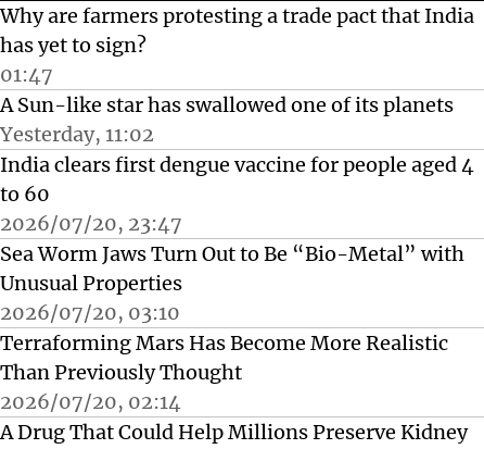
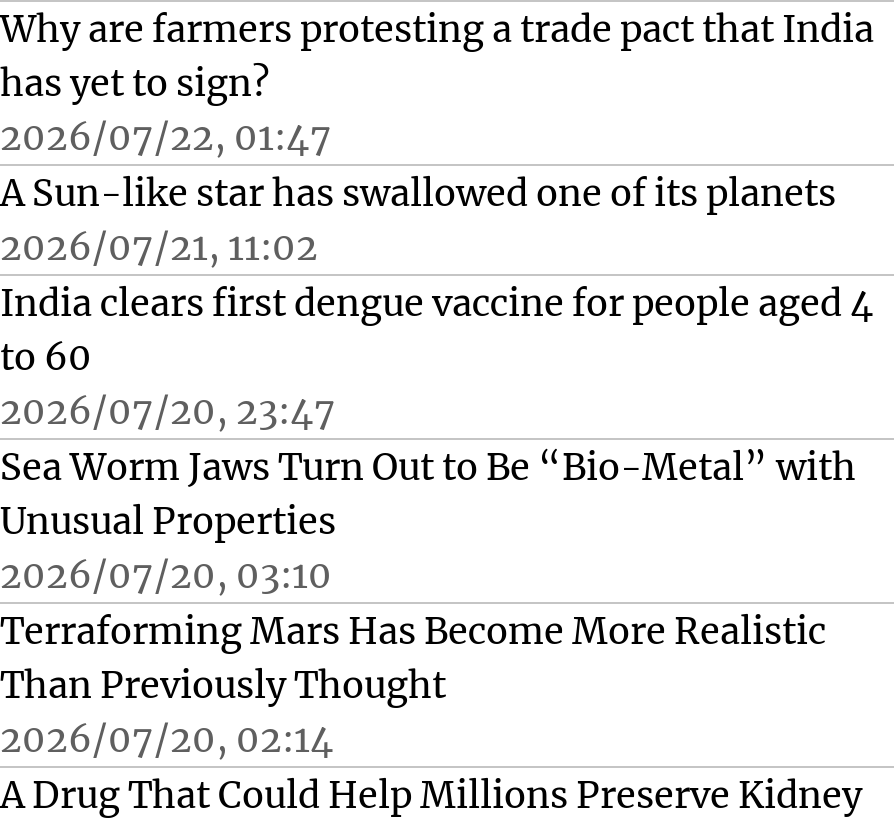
[0,62,53,87] 01:47 -> [0,115,332,161] 2026/07/22, 01:47
[0,122,154,147] Yesterday, 11:02 -> [0,225,318,271] 2026/07/21, 11:02

